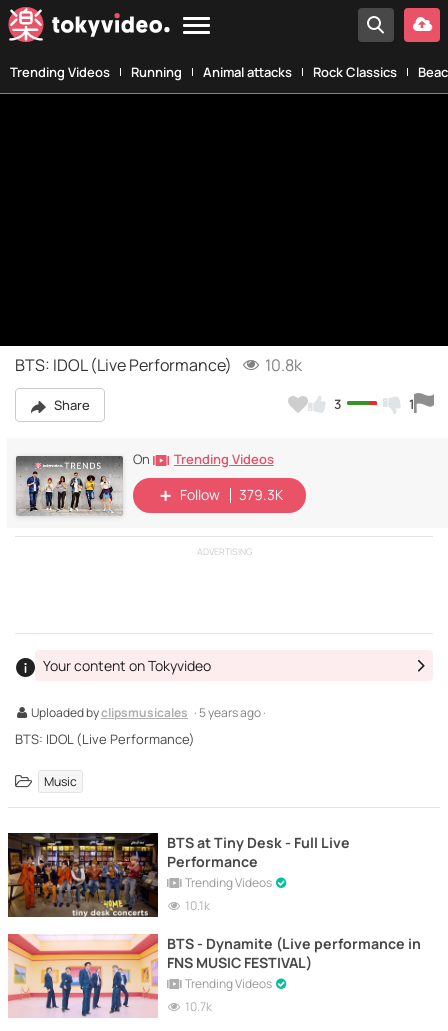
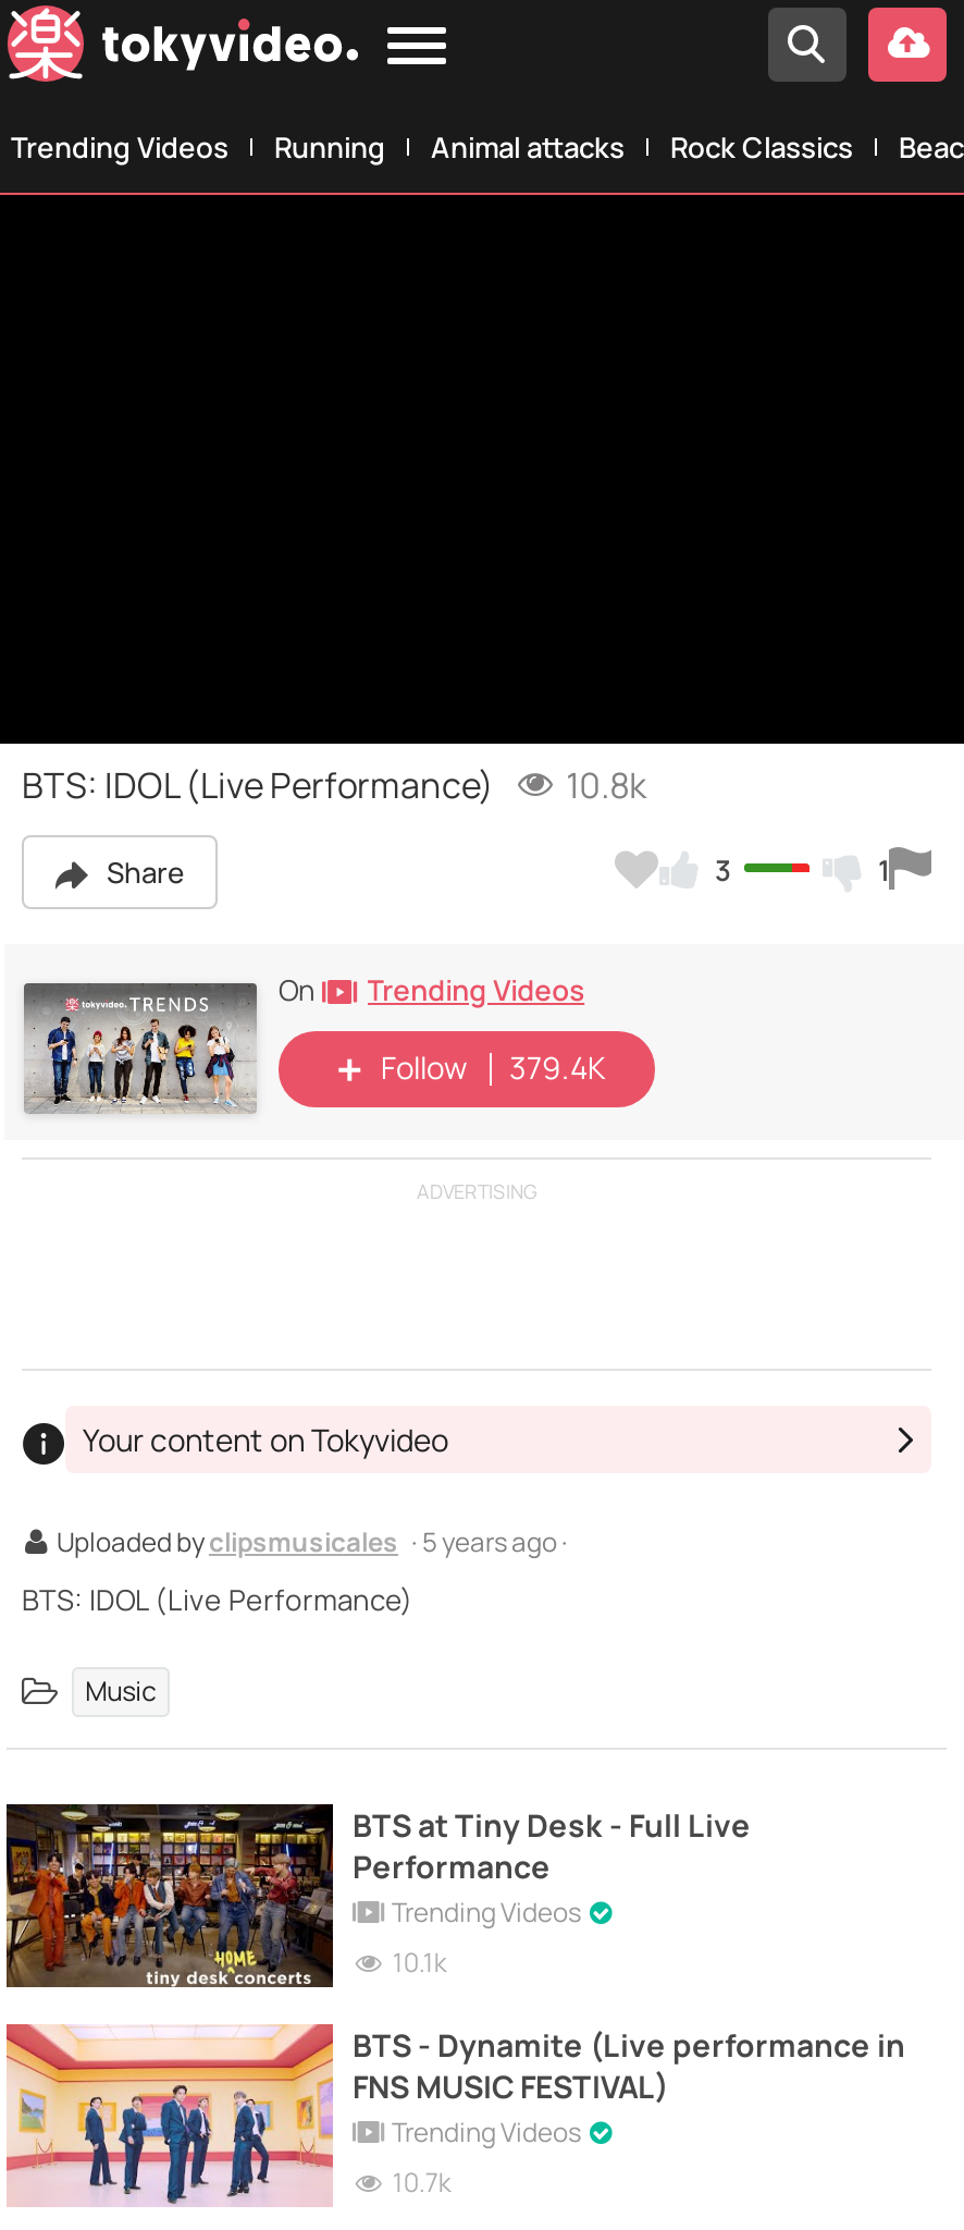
[180,485,283,504] Follow 379.3K -> [381,1047,605,1089] Follow 379.4K

